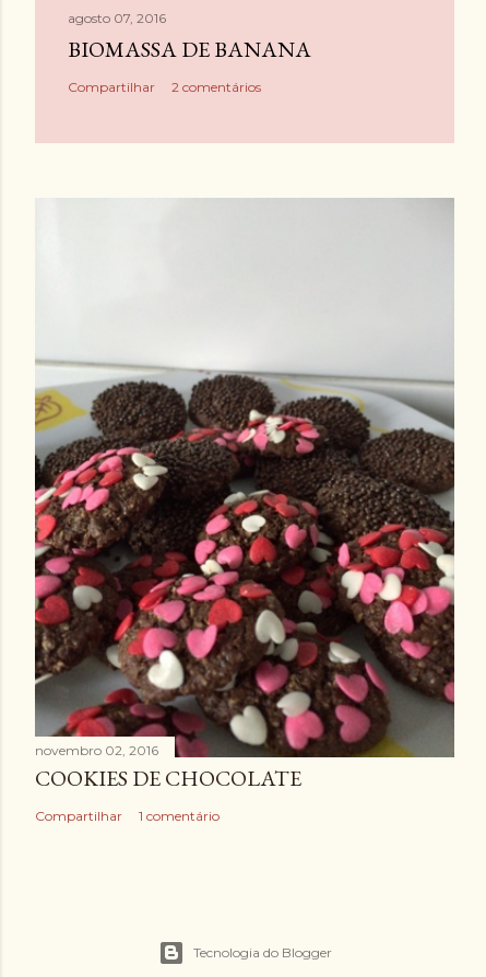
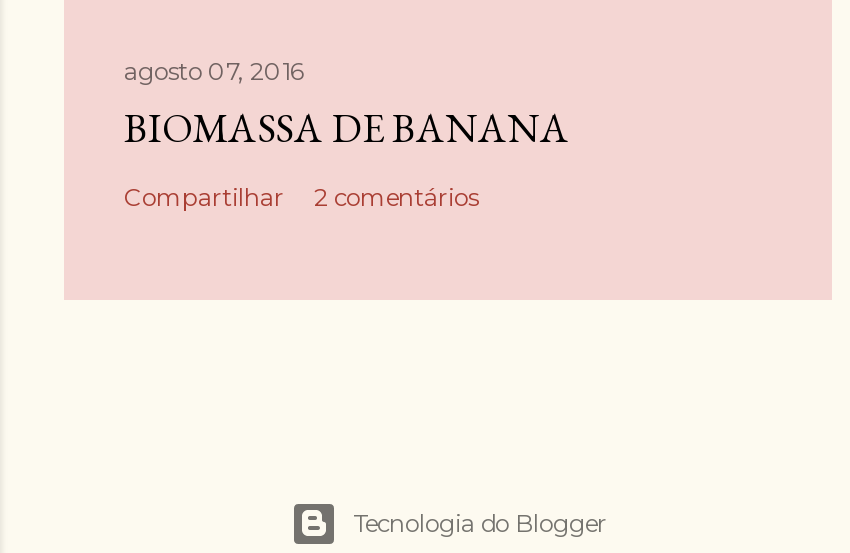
[34,198,455,824] [image] | novembro 02, 2016 | COOKIES DE CHOCOLATE | Compartilhar | 1 comentário -> none

